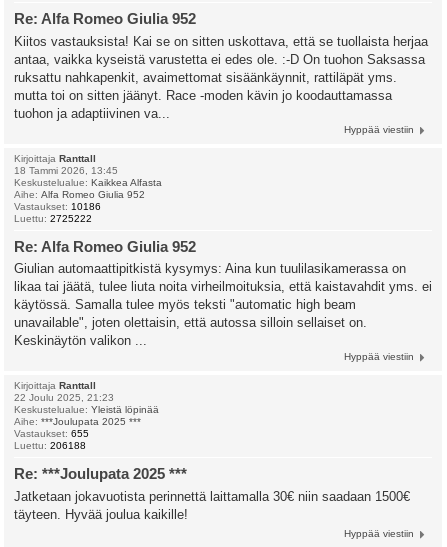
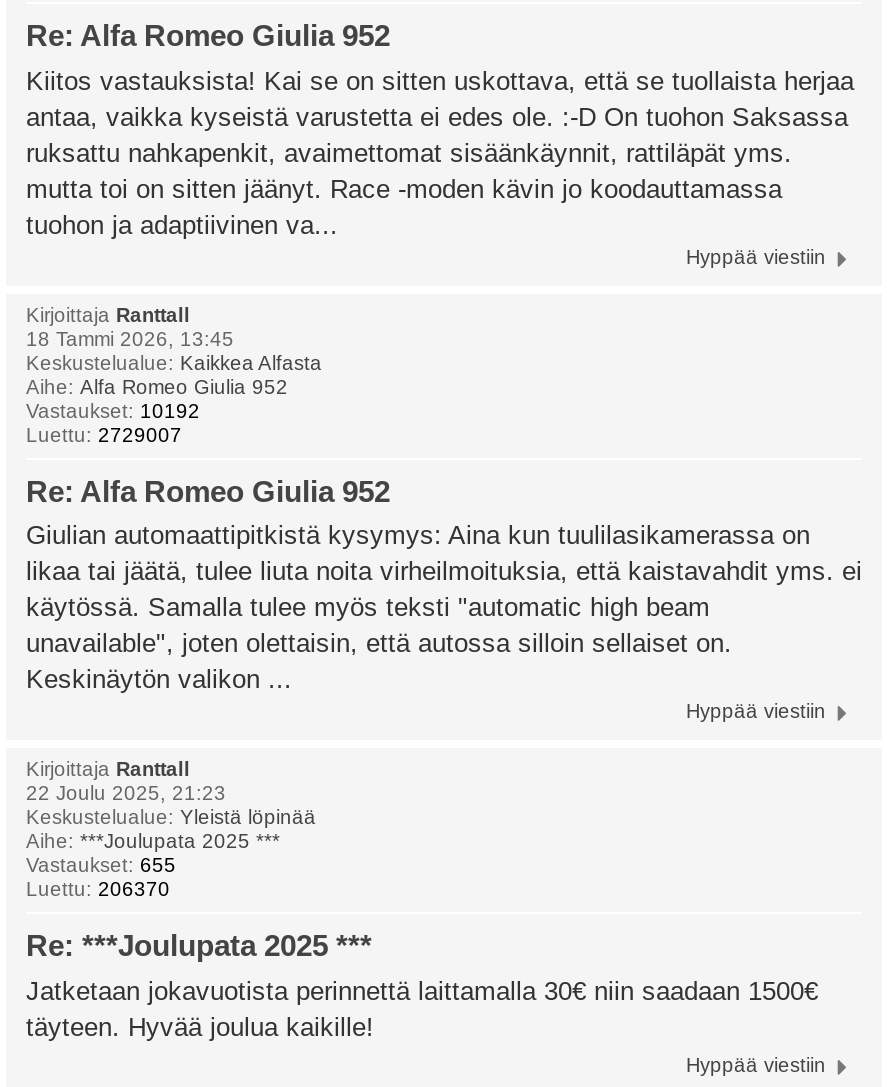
[14,200,101,211] Vastaukset: 10186 -> [26,399,200,421] Vastaukset: 10192
[14,212,92,223] Luettu: 2725222 -> [26,423,182,445] Luettu: 2729007
[14,440,86,451] Luettu: 206188 -> [26,878,170,900] Luettu: 206370

